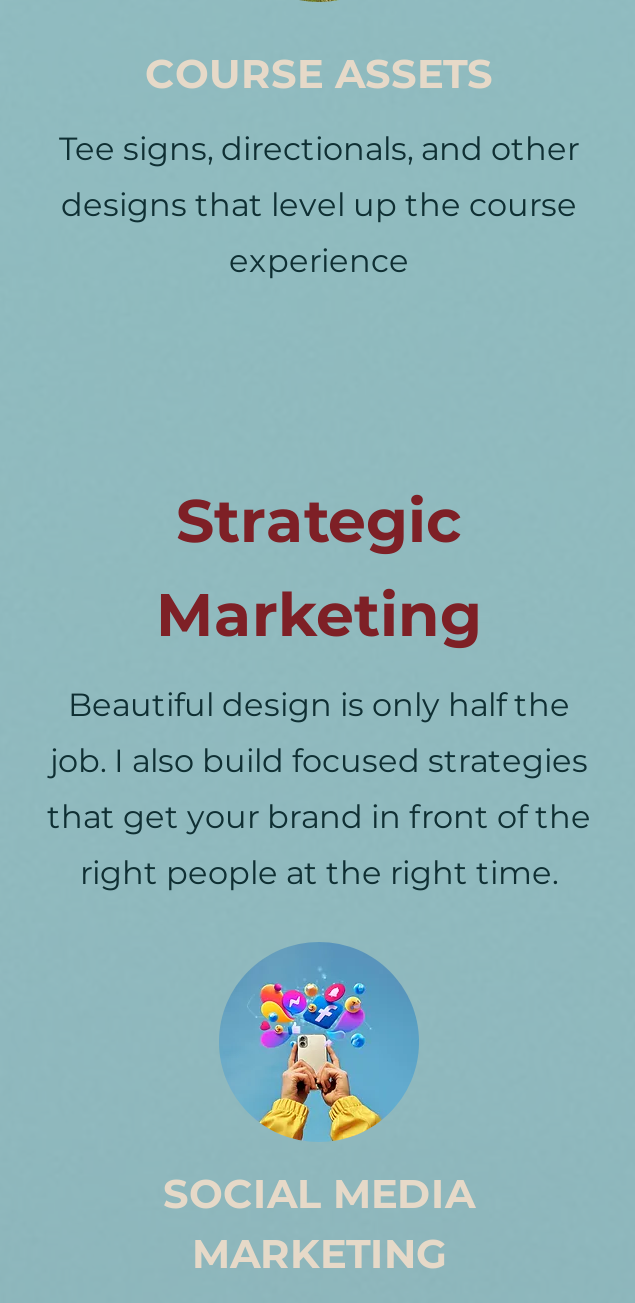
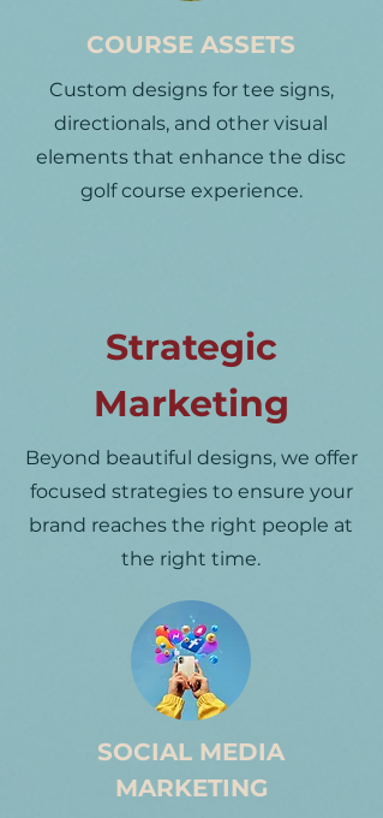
[59,130,579,280] Tee signs, directionals, and other | designs that level up the course | experience -> [36,78,346,202] Custom designs for tee signs, | directionals, and other visual | elements that enhance the disc | golf course experience.
[68,686,570,724] Beautiful design is only half the -> [25,446,357,469] Beyond beautiful designs, we offer
[50,742,588,780] job. I also build focused strategies -> [29,480,352,503] focused strategies to ensure your
[47,798,591,836] that get your brand in front of the -> [29,514,353,537] brand reaches the right people at
[80,854,558,892] right people at the right time. -> [121,547,261,570] the right time.

